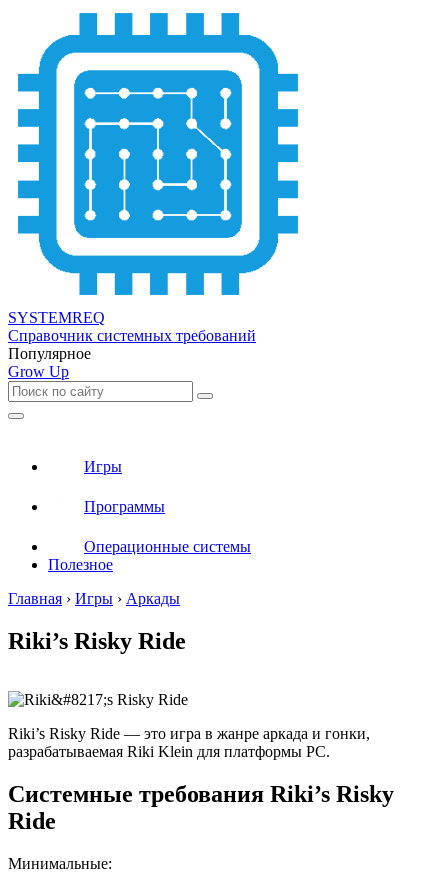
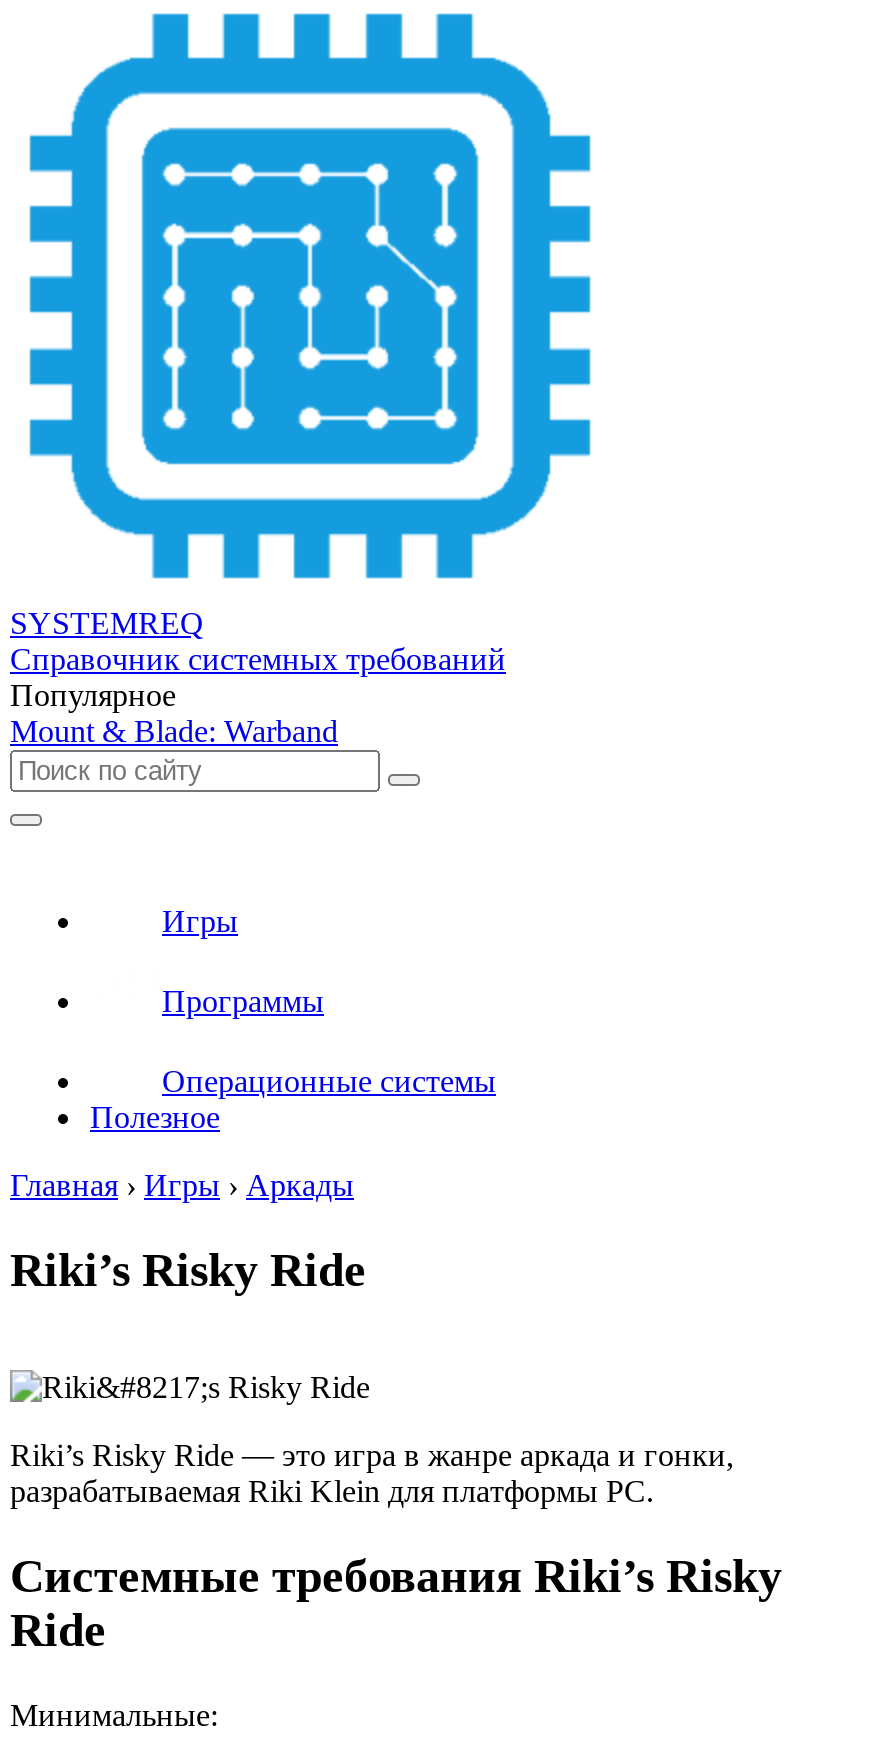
[8,363,69,380] Grow Up -> [10,714,338,748] Mount & Blade: Warband

